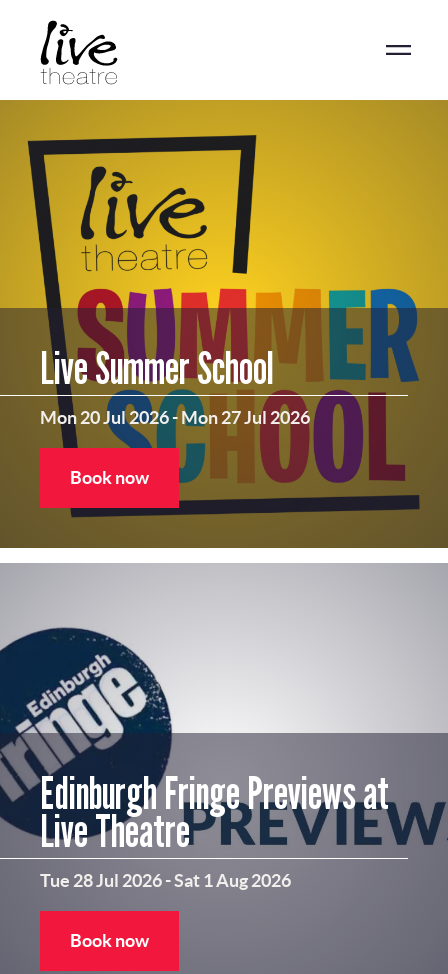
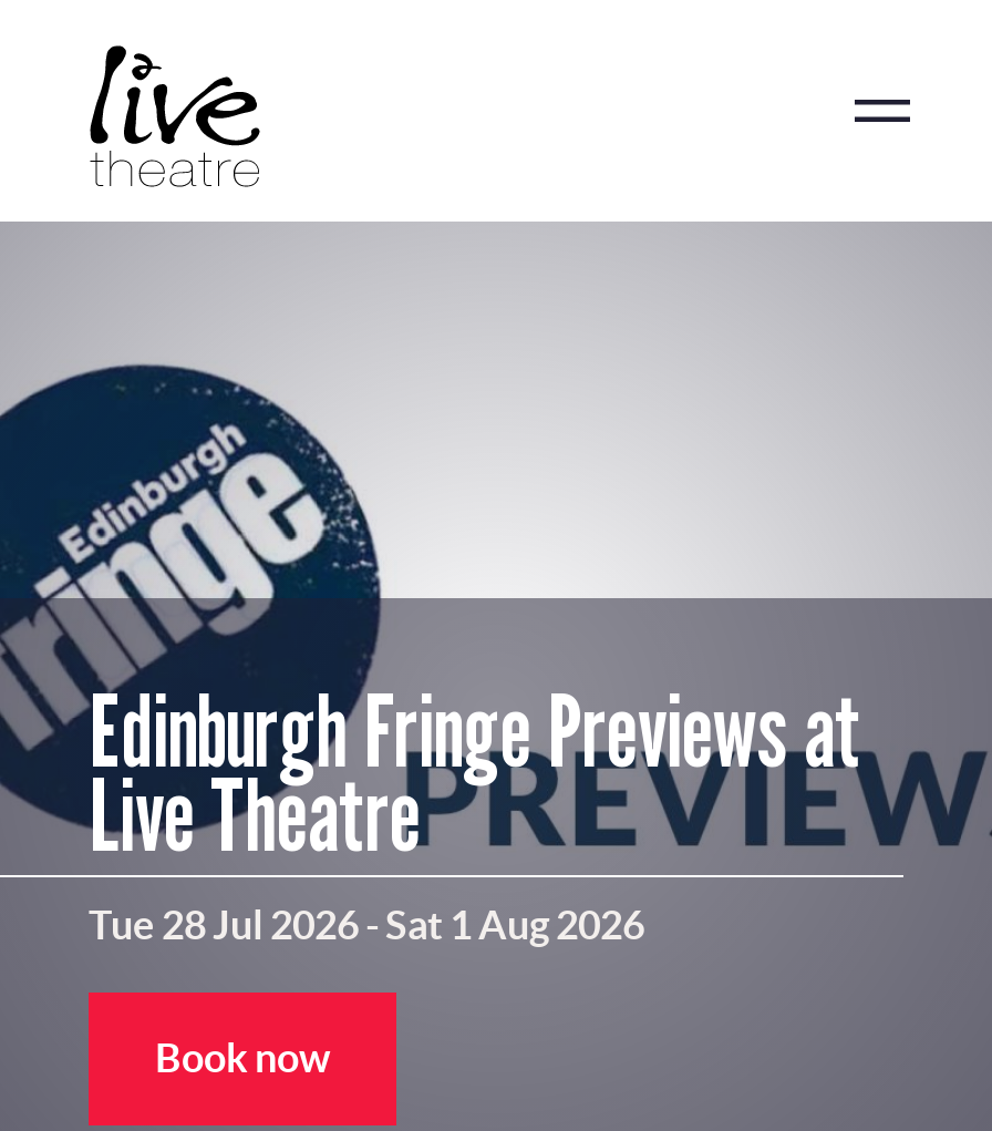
[3,99,445,549] [image] | Live Summer School | Mon 20 Jul 2026 - Mon 27 Jul 2026 | Book now -> none

